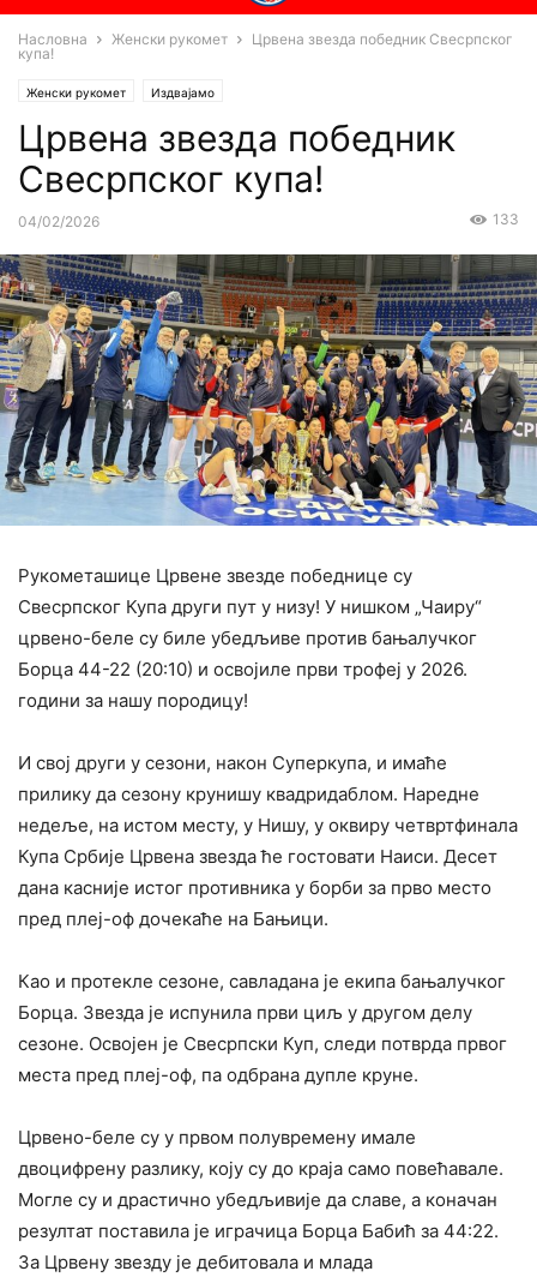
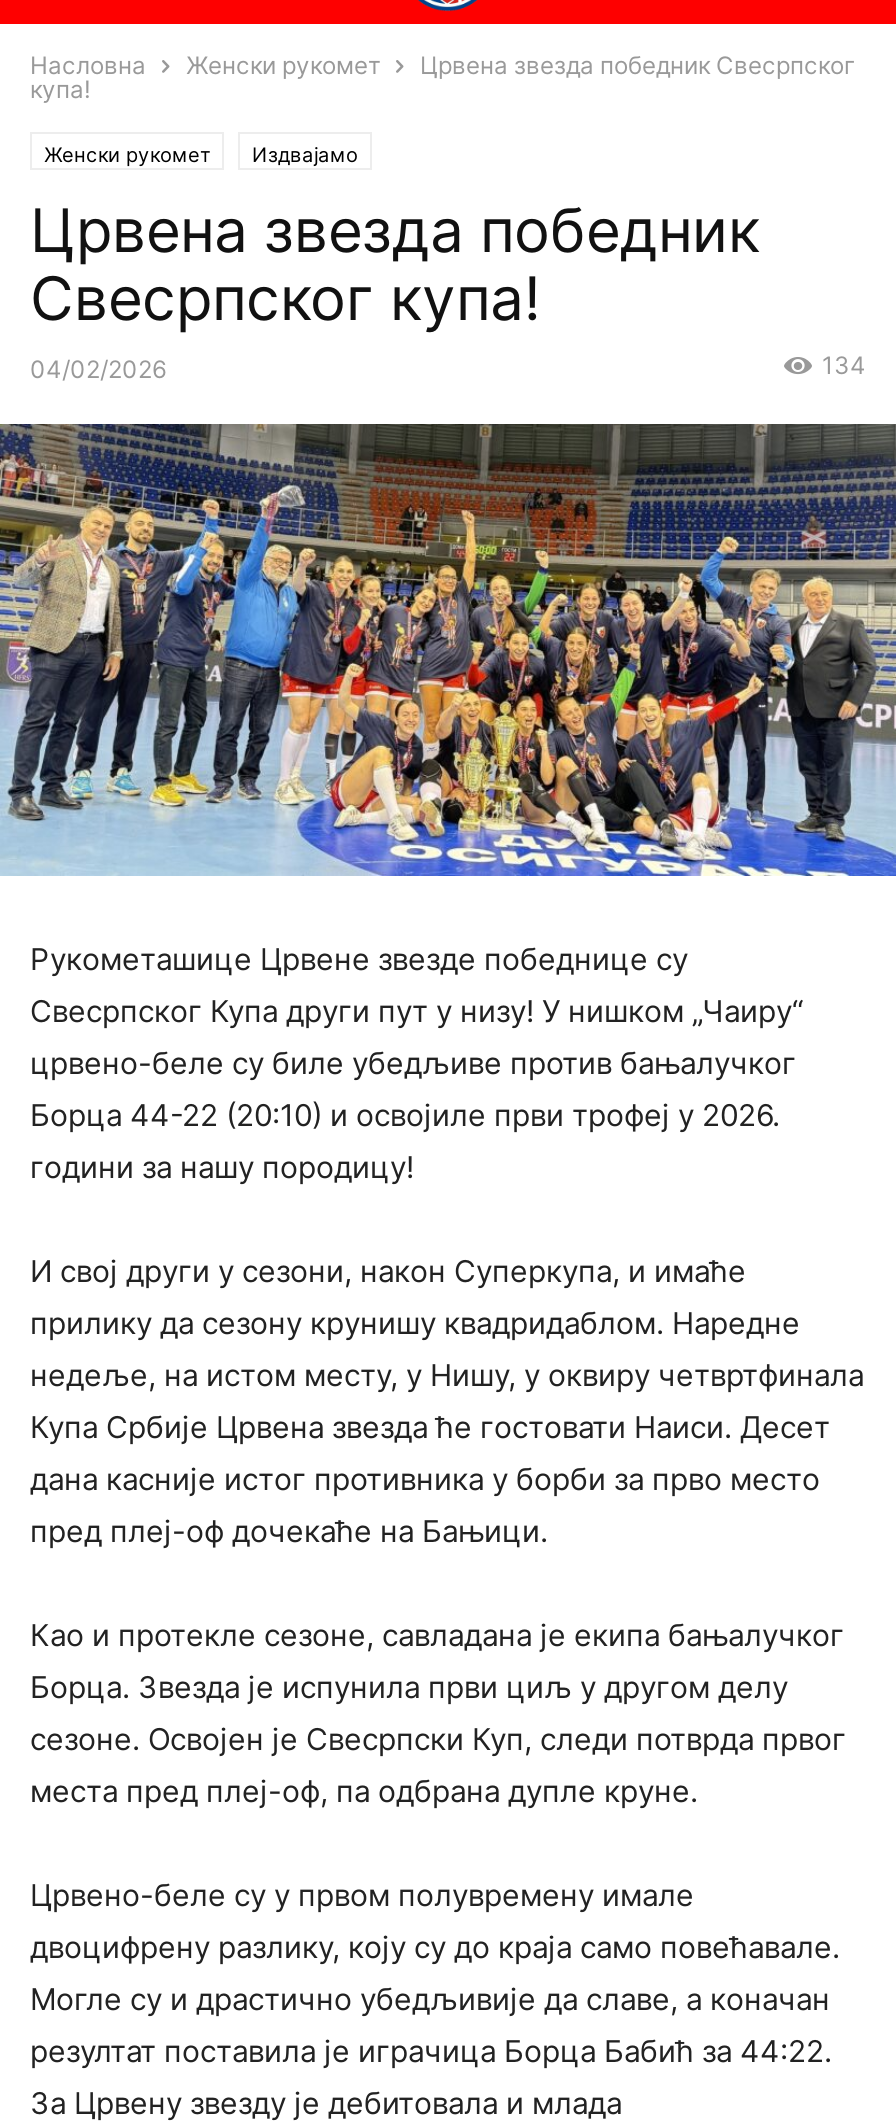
[493,210,519,228] 133 -> [822,350,866,380] 134

